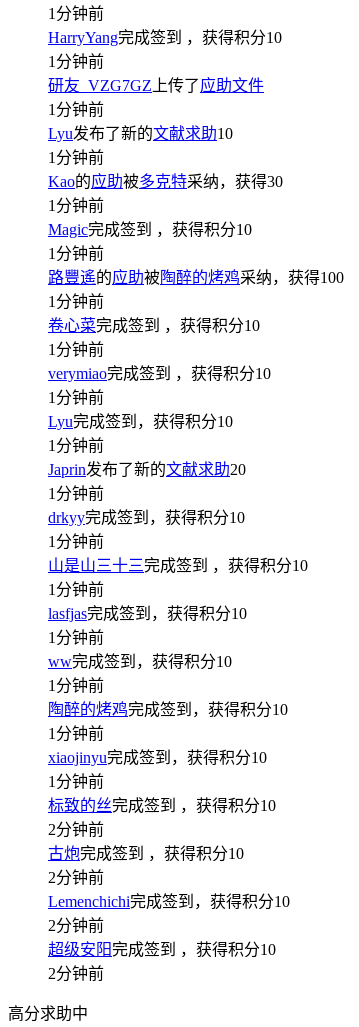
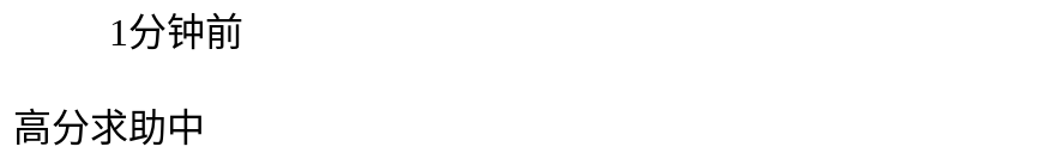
[48,29,344,982] HarryYang完成签到，获得积分10 | 1分钟前 | 研友_VZG7GZ上传了应助文件 | 1分钟前 | Lyu发布了新的文献求助10 | 1分钟前 | Kao的应助被多克特采纳，获得30 | 1分钟前 | Magic完成签到，获得积分10 | 1分钟前 | 路豐遙的应助被陶醉的烤鸡采纳，获得100 | 1分钟前 | 卷心菜完成签到，获得积分10 | 1分钟前 | verymiao完成签到，获得积分10 | 1分钟前 | Lyu完成签到，获得积分10 | 1分钟前 | Japrin发布了新的文献求助20 | 1分钟前 | drkyy完成签到，获得积分10 | 1分钟前 | 山是山三十三完成签到，获得积分10 | 1分钟前 | lasfjas完成签到，获得积分10 | 1分钟前 | ww完成签到，获得积分10 | 1分钟前 | 陶醉的烤鸡完成签到，获得积分10 | 1分钟前 | xiaojinyu完成签到，获得积分10 | 1分钟前 | 标致的丝完成签到，获得积分10 | 2分钟前 | 古炮完成签到，获得积分10 | 2分钟前 | Lemenchichi完成签到，获得积分10 | 2分钟前 | 超级安阳完成签到，获得积分10 | 2分钟前 -> none

